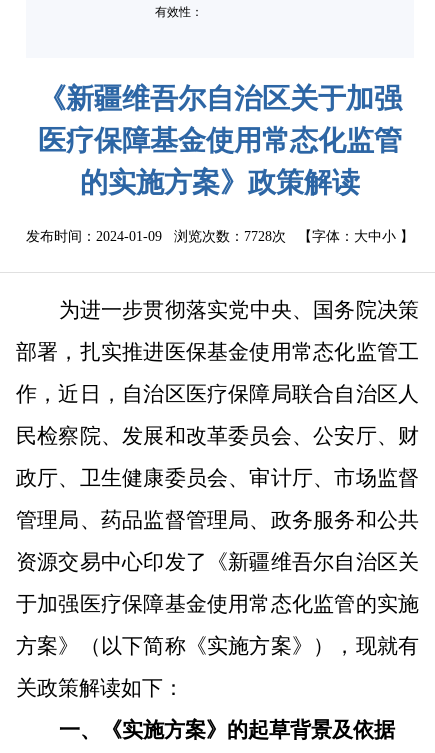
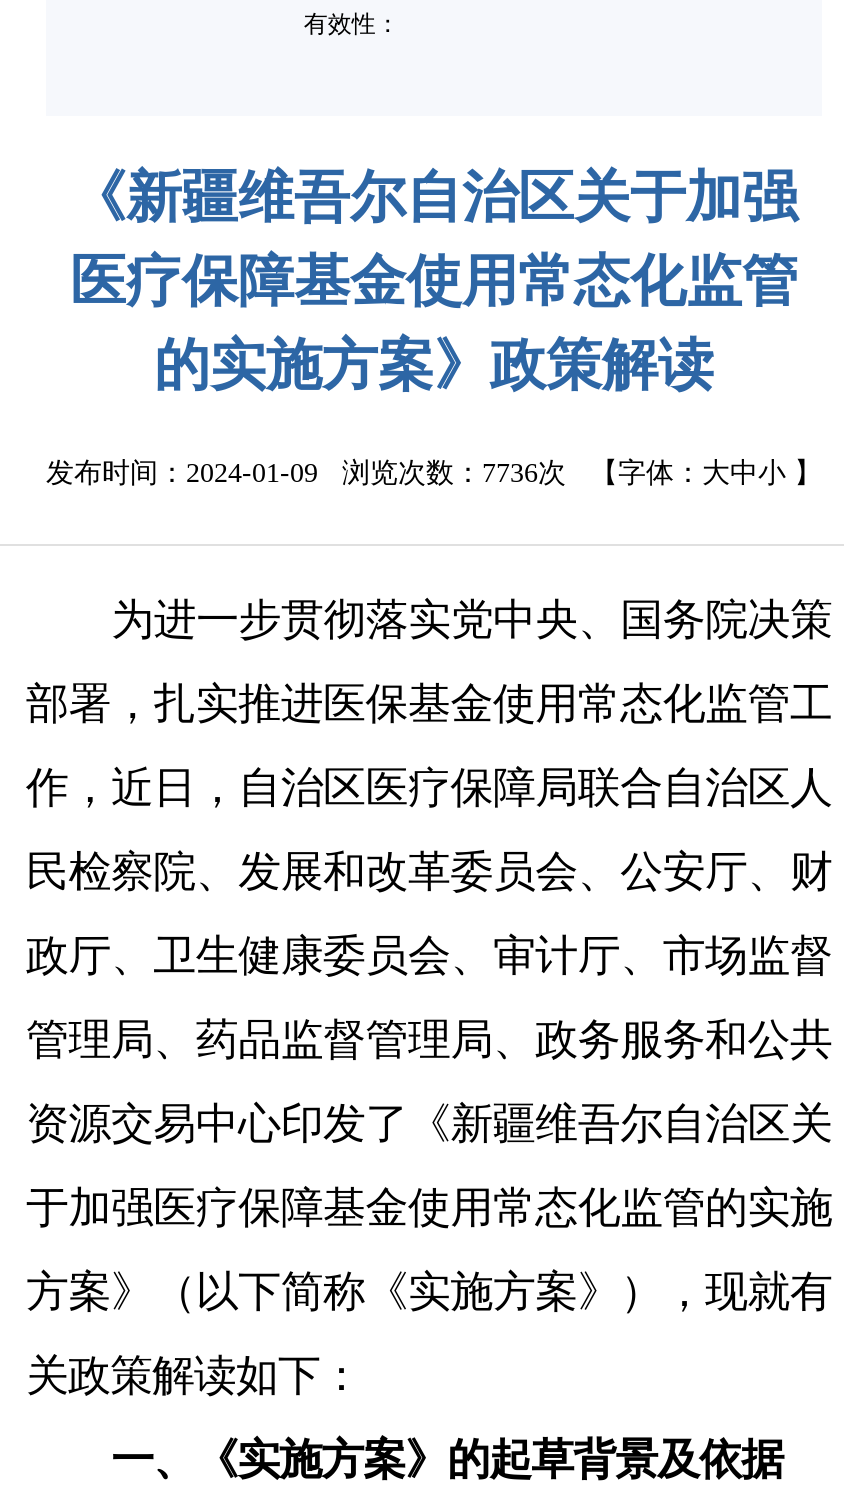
[26,229,414,244] 发布时间：2024-01-09 浏览次数：7728次【字体：大中小】 -> [46,458,822,488] 发布时间：2024-01-09 浏览次数：7736次【字体：大中小】

